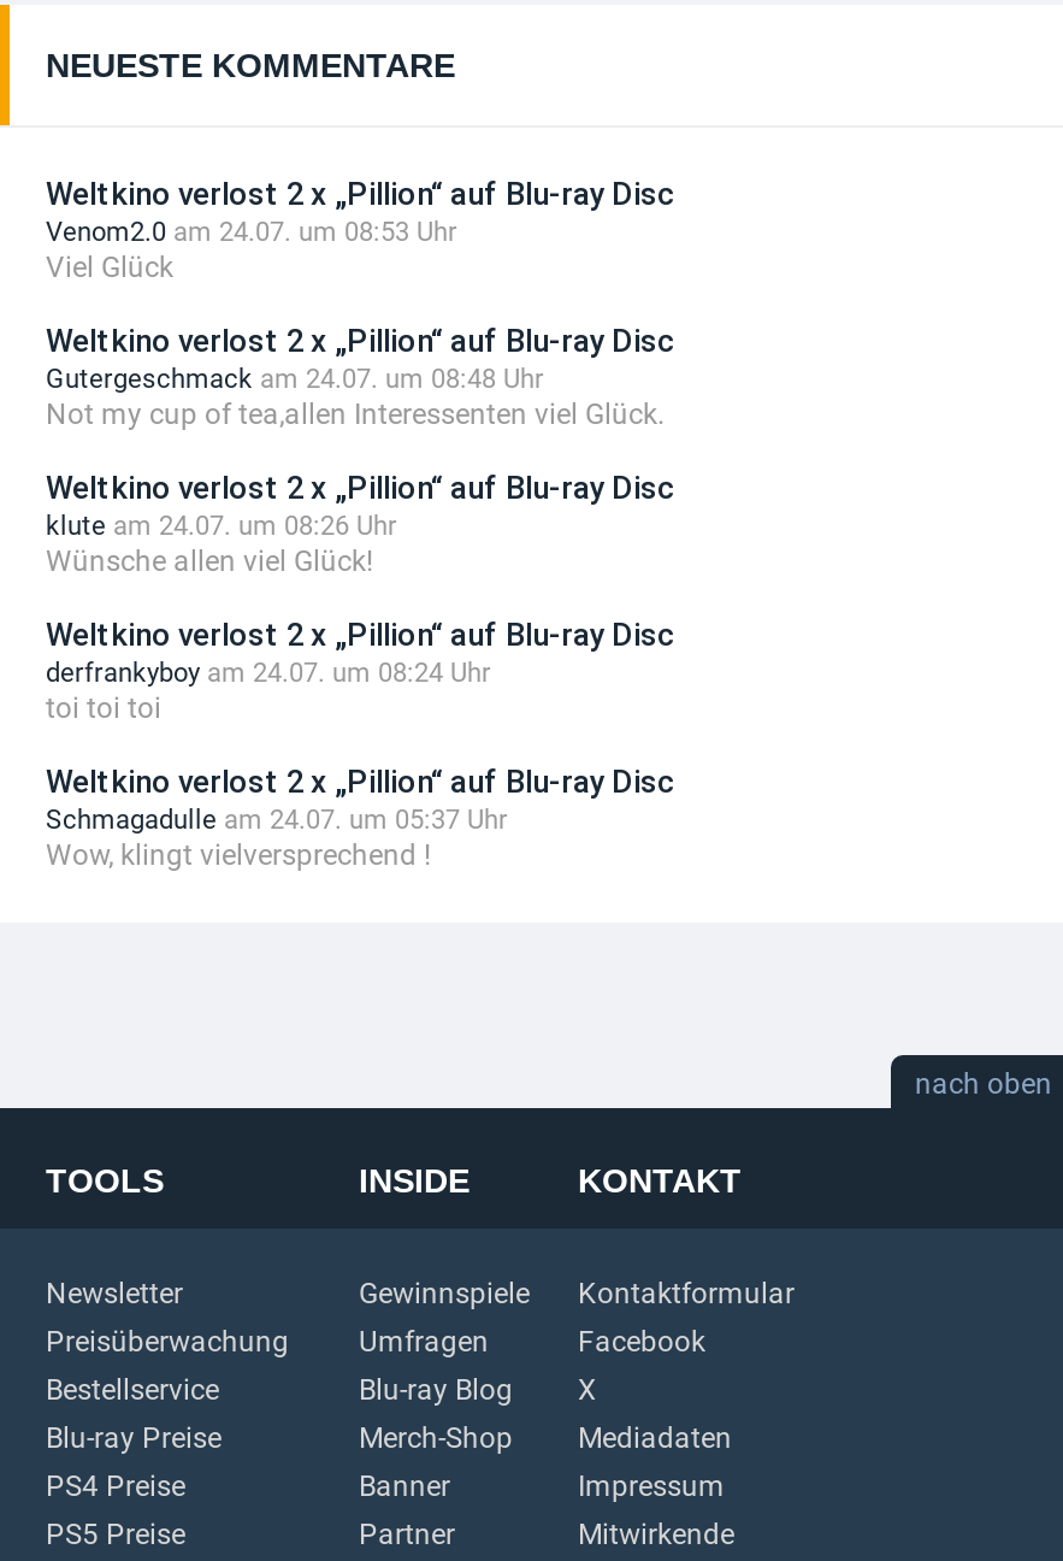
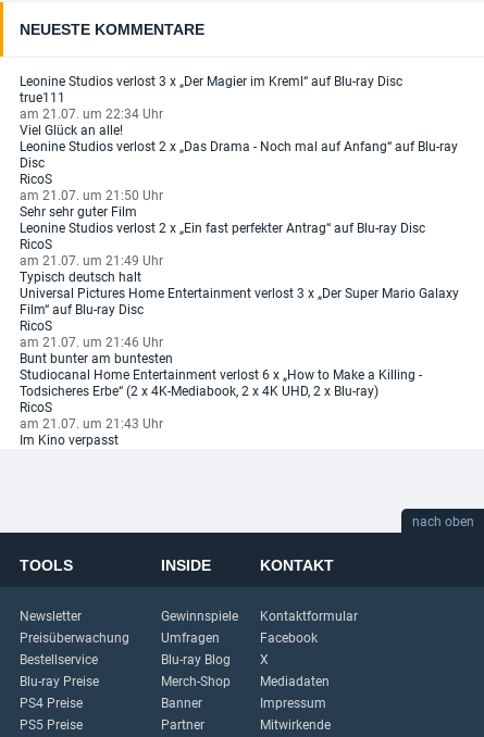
[46,176,677,872] Weltkino verlost 2 x „Pillion“ auf Blu-ray Disc | Venom2.0 am 24.07. um 08:53 Uhr | Viel Glück | Weltkino verlost 2 x „Pillion“ auf Blu-ray Disc | Gutergeschmack am 24.07. um 08:48 Uhr | Not my cup of tea,allen Interessenten viel Glück. | Weltkino verlost 2 x „Pillion“ auf Blu-ray Disc | klute am 24.07. um 08:26 Uhr | Wünsche allen viel Glück! | Weltkino verlost 2 x „Pillion“ auf Blu-ray Disc | derfrankyboy am 24.07. um 08:24 Uhr | toi toi toi | Weltkino verlost 2 x „Pillion“ auf Blu-ray Disc | Schmagadulle am 24.07. um 05:37 Uhr | Wow, klingt vielversprechend ! -> [20,74,459,448] Leonine Studios verlost 3 x „Der Magier im Kreml“ auf Blu-ray Disc | true111 | am 21.07. um 22:34 Uhr | Viel Glück an alle! | Leonine Studios verlost 2 x „Das Drama - Noch mal auf Anfang“ auf Blu-ray | Disc | RicoS | am 21.07. um 21:50 Uhr | Sehr sehr guter Film | Leonine Studios verlost 2 x „Ein fast perfekter Antrag“ auf Blu-ray Disc | RicoS | am 21.07. um 21:49 Uhr | Typisch deutsch halt | Universal Pictures Home Entertainment verlost 3 x „Der Super Mario Galaxy | Film“ auf Blu-ray Disc | RicoS | am 21.07. um 21:46 Uhr | Bunt bunter am buntesten | Studiocanal Home Entertainment verlost 6 x „How to Make a Killing - | Todsicheres Erbe“ (2 x 4K-Mediabook, 2 x 4K UHD, 2 x Blu-ray) | RicoS | am 21.07. um 21:43 Uhr | Im Kino verpasst

